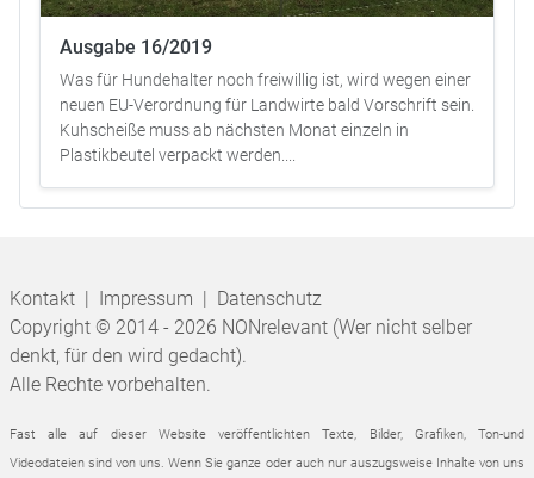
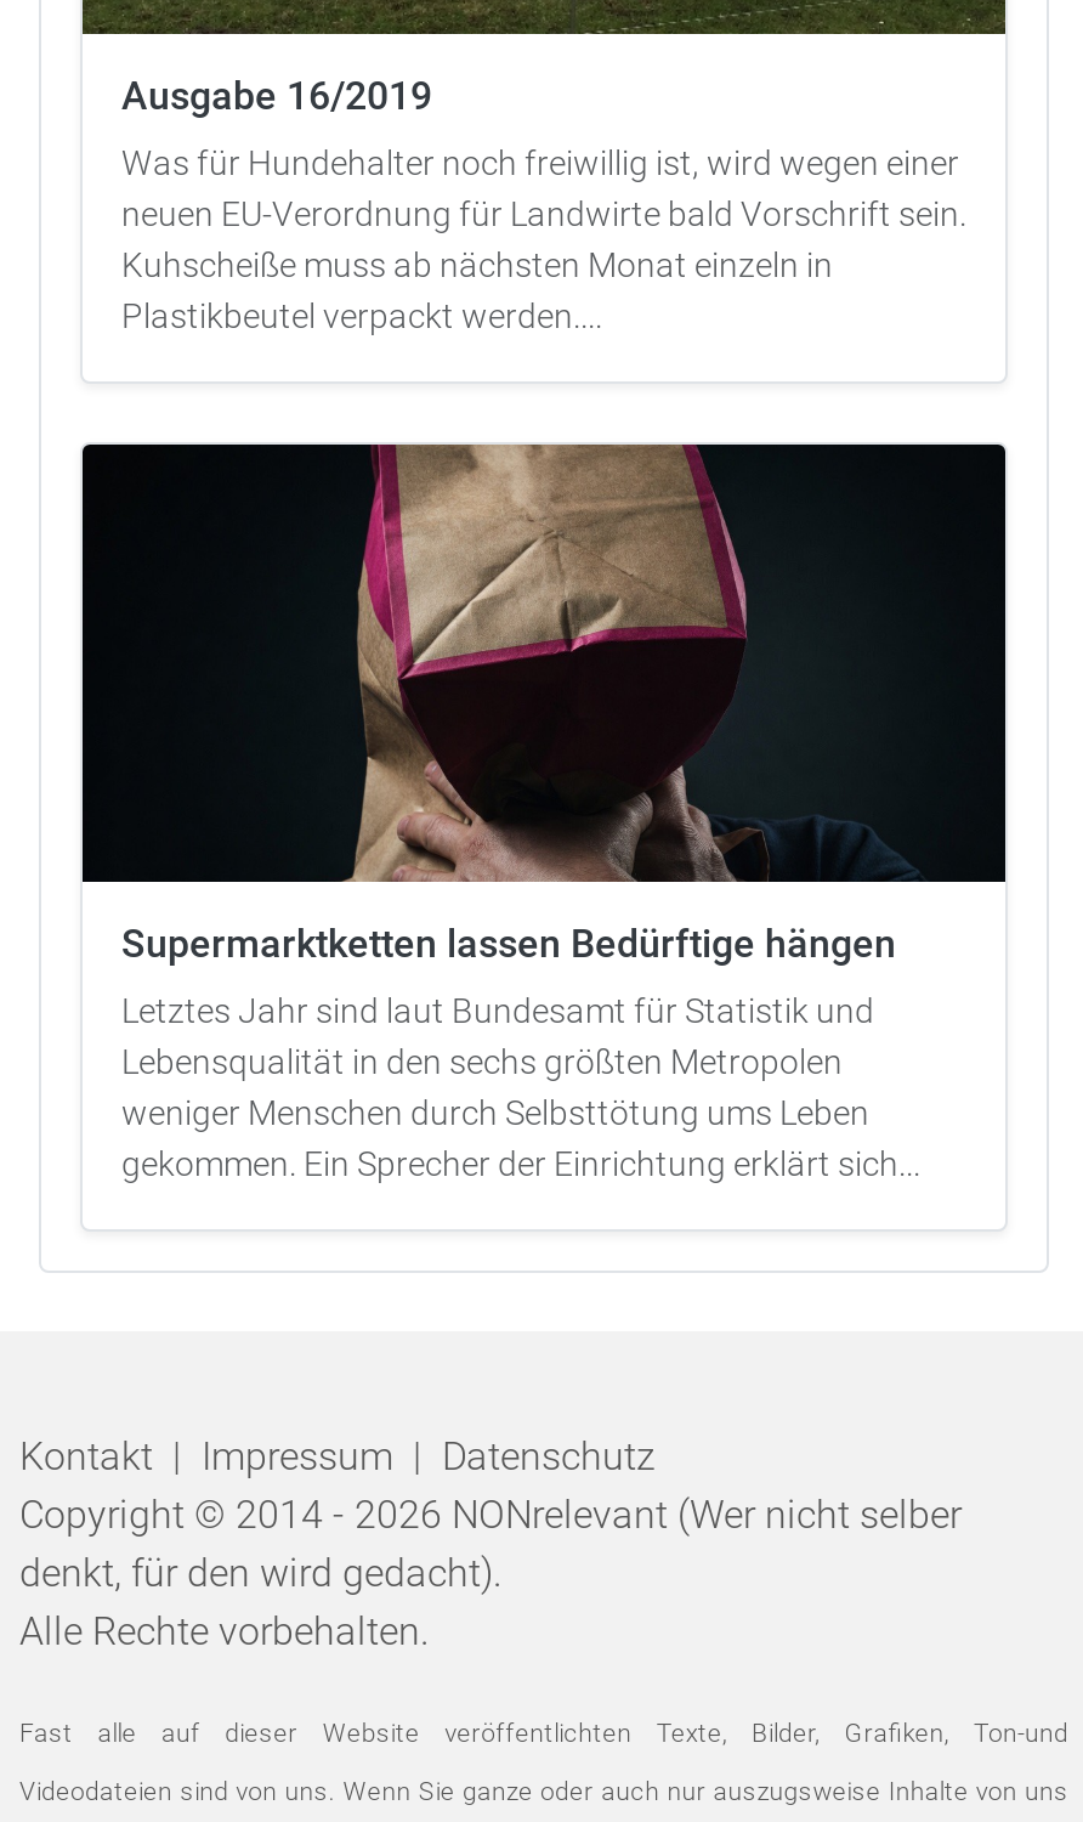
none -> [83,442,1008,1182] [image] | Supermarktketten lassen Bedürftige hängen | Letztes Jahr sind laut Bundesamt für Statistik und | Lebensqualität in den sechs größten Metropolen | weniger Menschen durch Selbsttötung ums Leben | gekommen. Ein Sprecher der Einrichtung erklärt sich...

